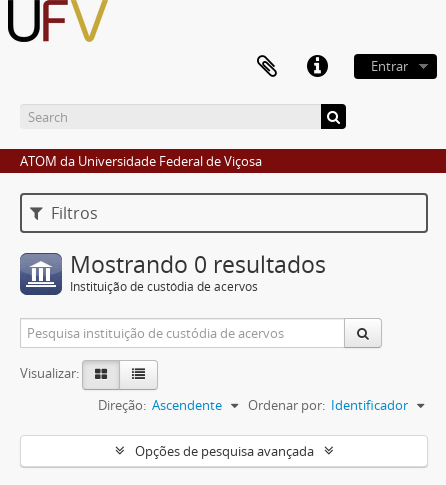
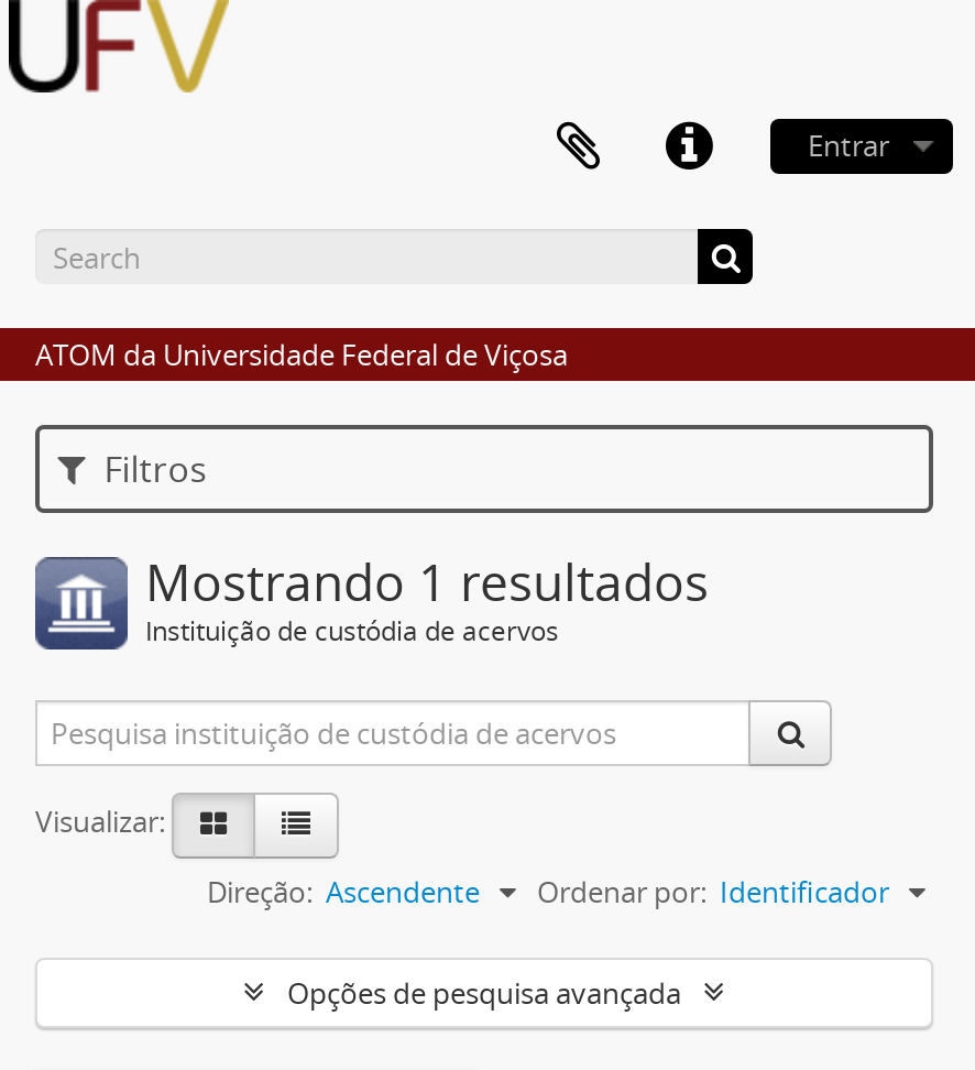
[70,249,326,280] Mostrando 0 resultados -> [145,548,709,616] Mostrando 1 resultados

